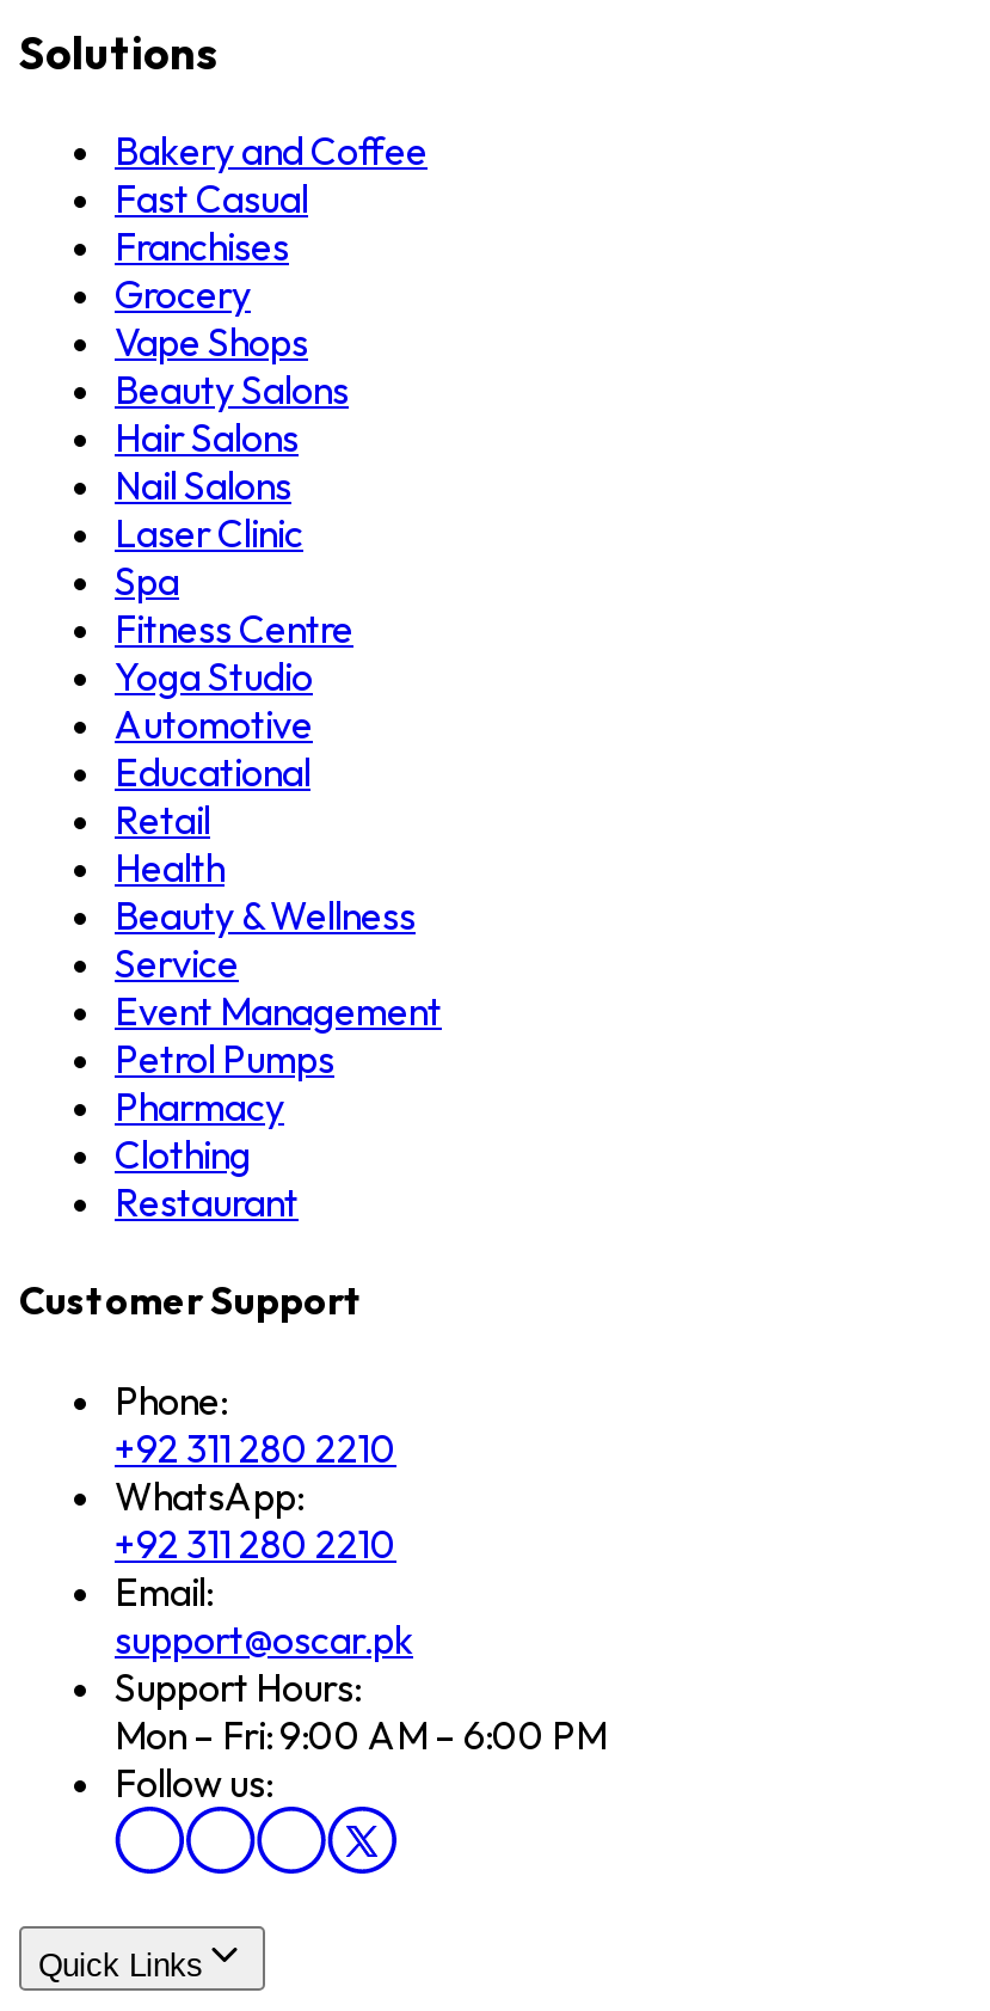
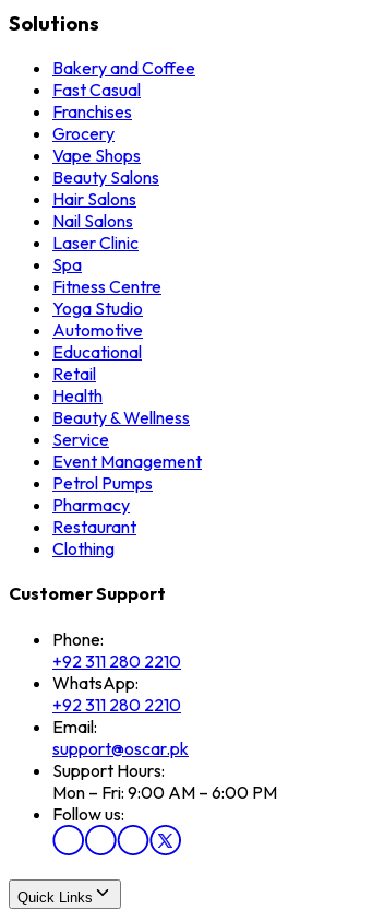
moved [115,1130,251,1178] -> [52,538,115,559]: Clothing
moved [115,1178,299,1226] -> [52,516,136,538]: Restaurant

